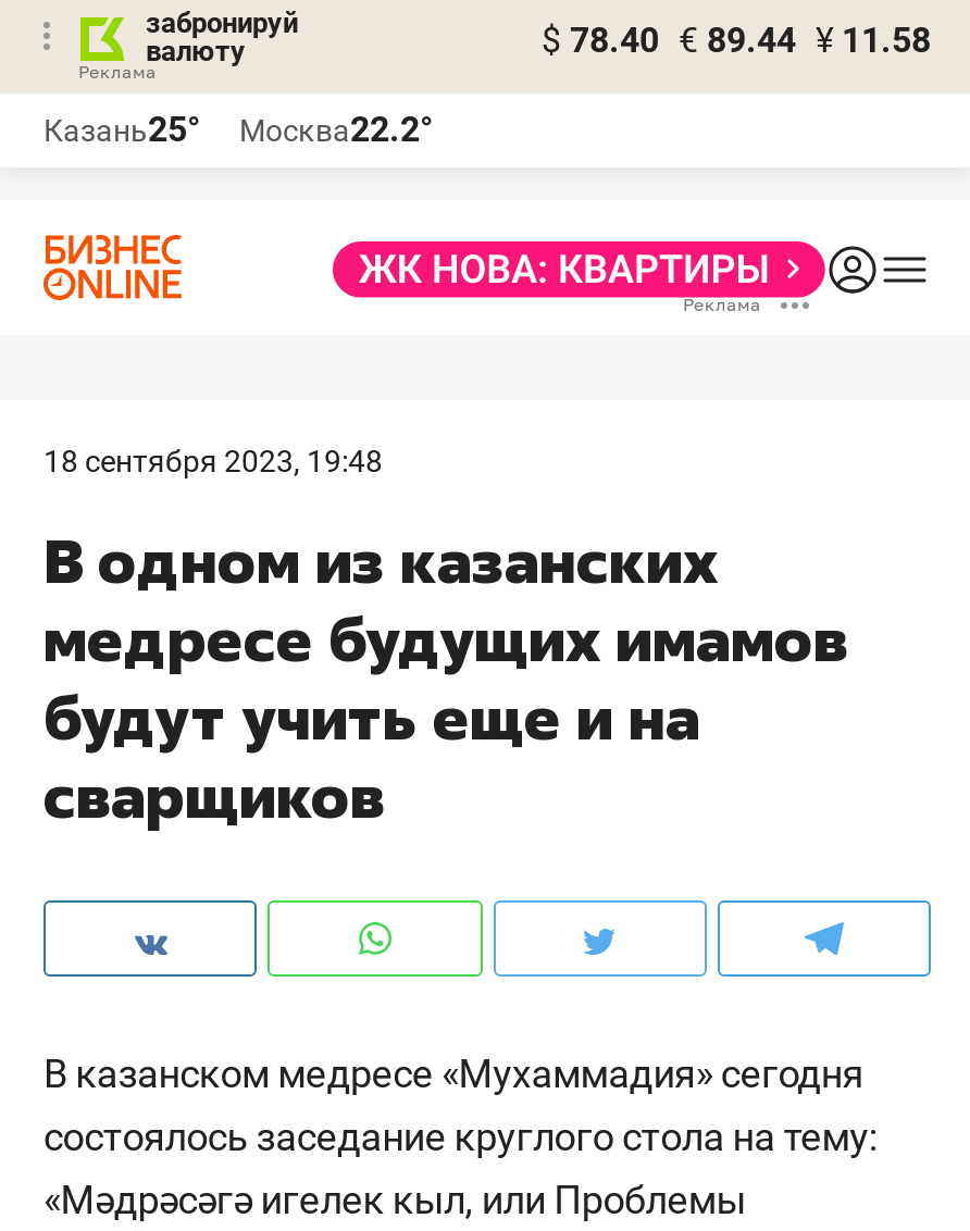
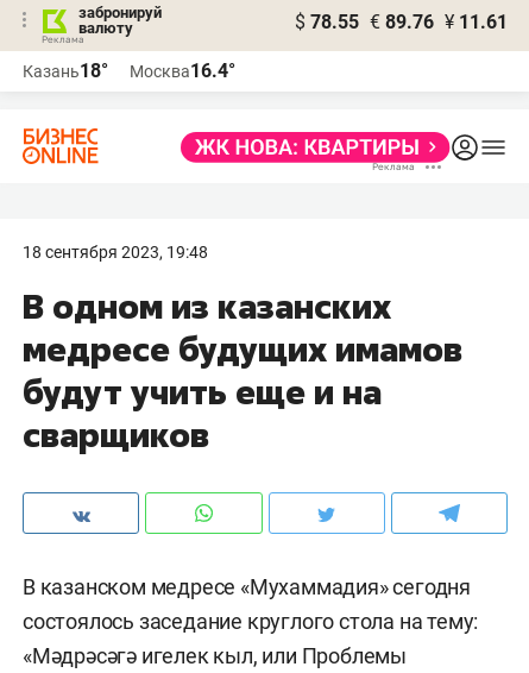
[542,20,931,61] $ 78.40 € 89.44 ¥ 11.58 -> [295,11,508,33] $ 78.55 € 89.76 ¥ 11.61
[43,109,200,150] Казань25° -> [23,59,108,82] Казань18°
[239,109,433,150] Москва22.2° -> [130,59,235,82] Москва16.4°

